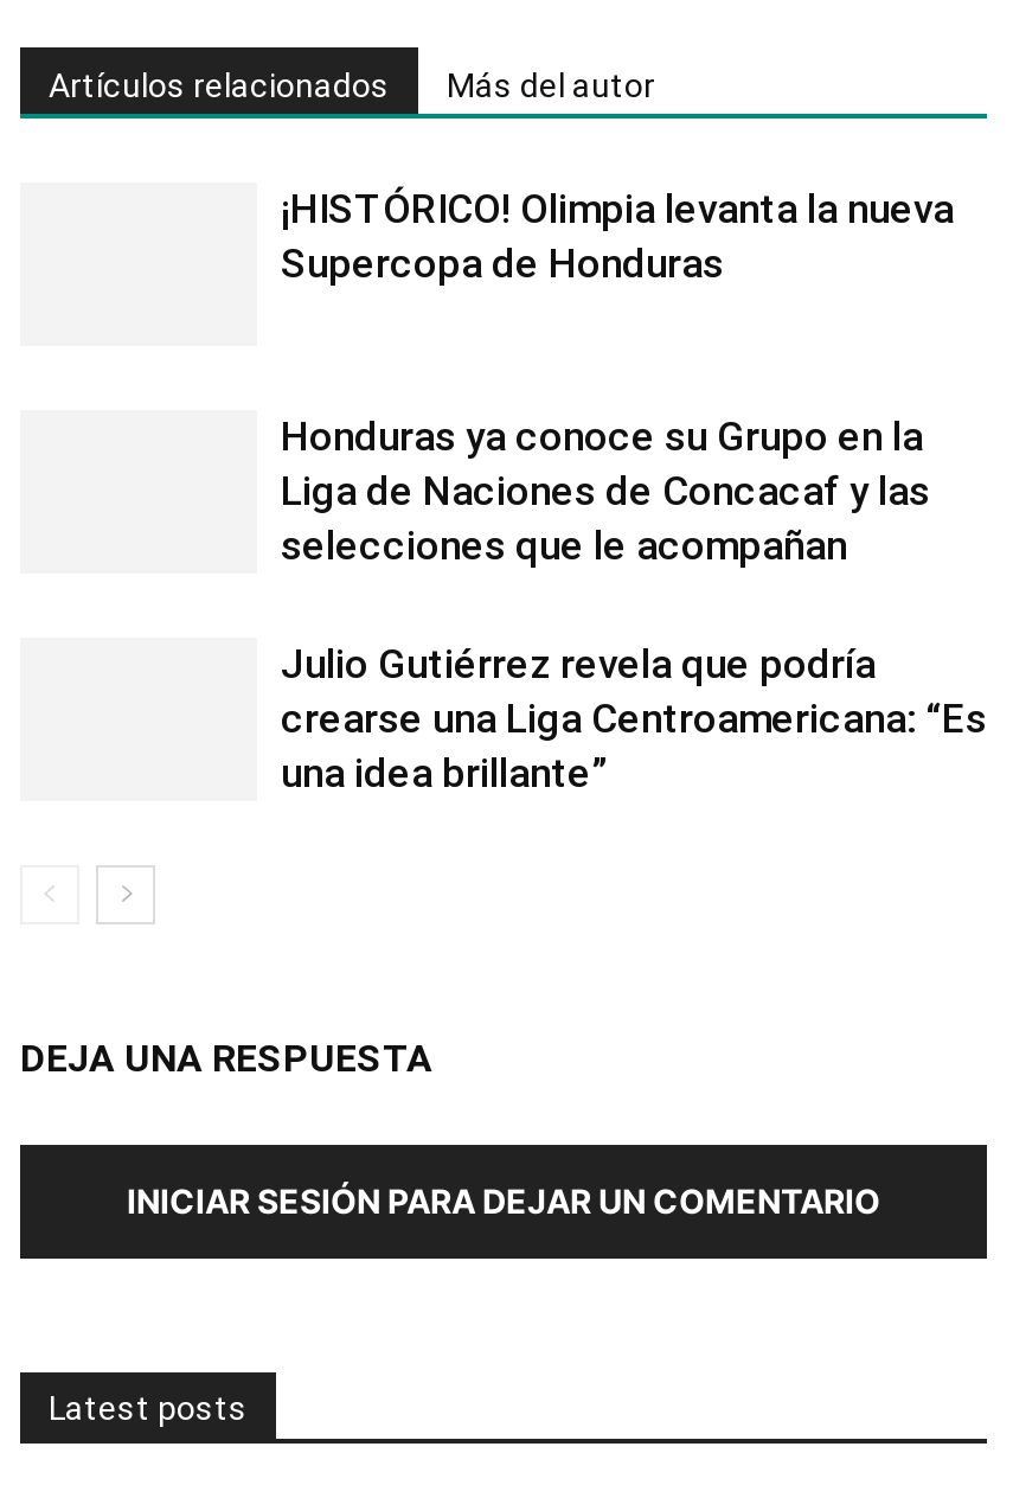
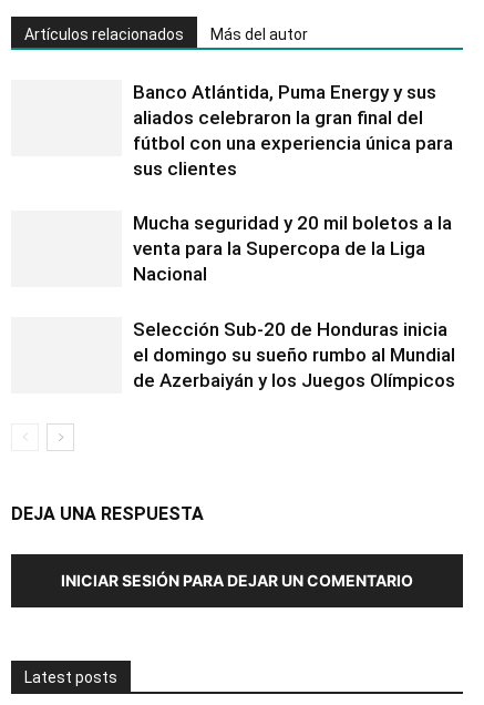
[281,185,954,287] ¡HISTÓRICO! Olimpia levanta la nueva | Supercopa de Honduras -> [133,81,453,180] Banco Atlántida, Puma Energy y sus | aliados celebraron la gran final del | fútbol con una experiencia única para | sus clientes
[281,412,930,569] Honduras ya conoce su Grupo en la | Liga de Naciones de Concacaf y las | selecciones que le acompañan -> [133,212,452,285] Mucha seguridad y 20 mil boletos a la | venta para la Supercopa de la Liga | Nacional
[281,640,987,796] Julio Gutiérrez revela que podría | crearse una Liga Centroamericana: “Es | una idea brillante” -> [133,318,455,391] Selección Sub-20 de Honduras inicia | el domingo su sueño rumbo al Mundial | de Azerbaiyán y los Juegos Olímpicos

